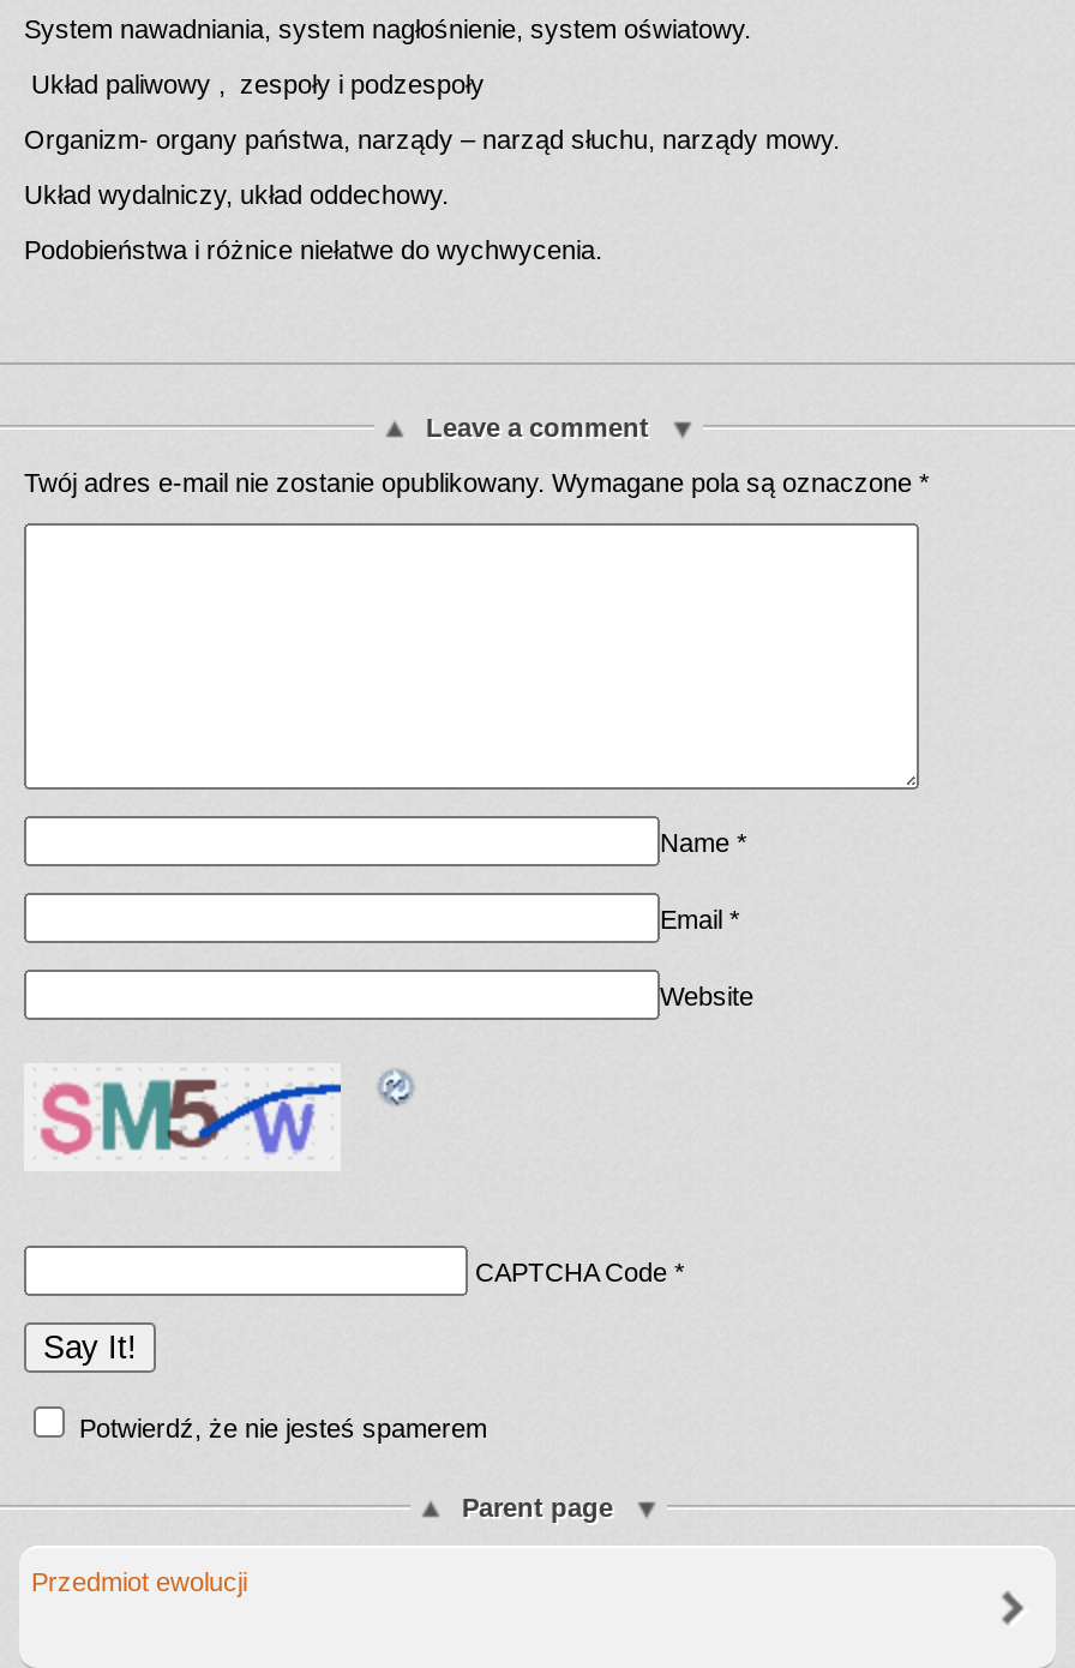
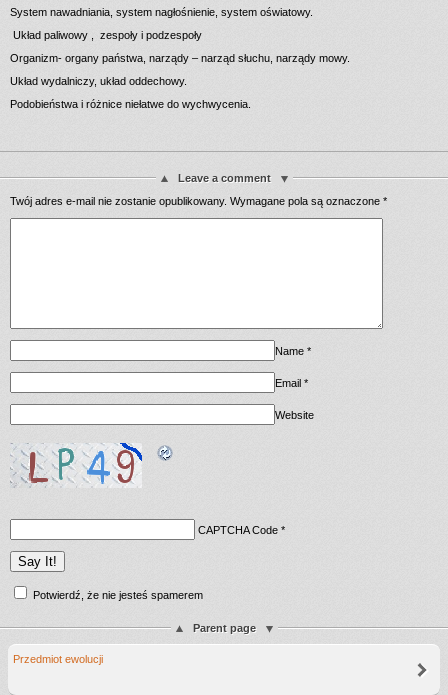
[24,1061,343,1171] [image] -> [10,442,143,488] [image]

